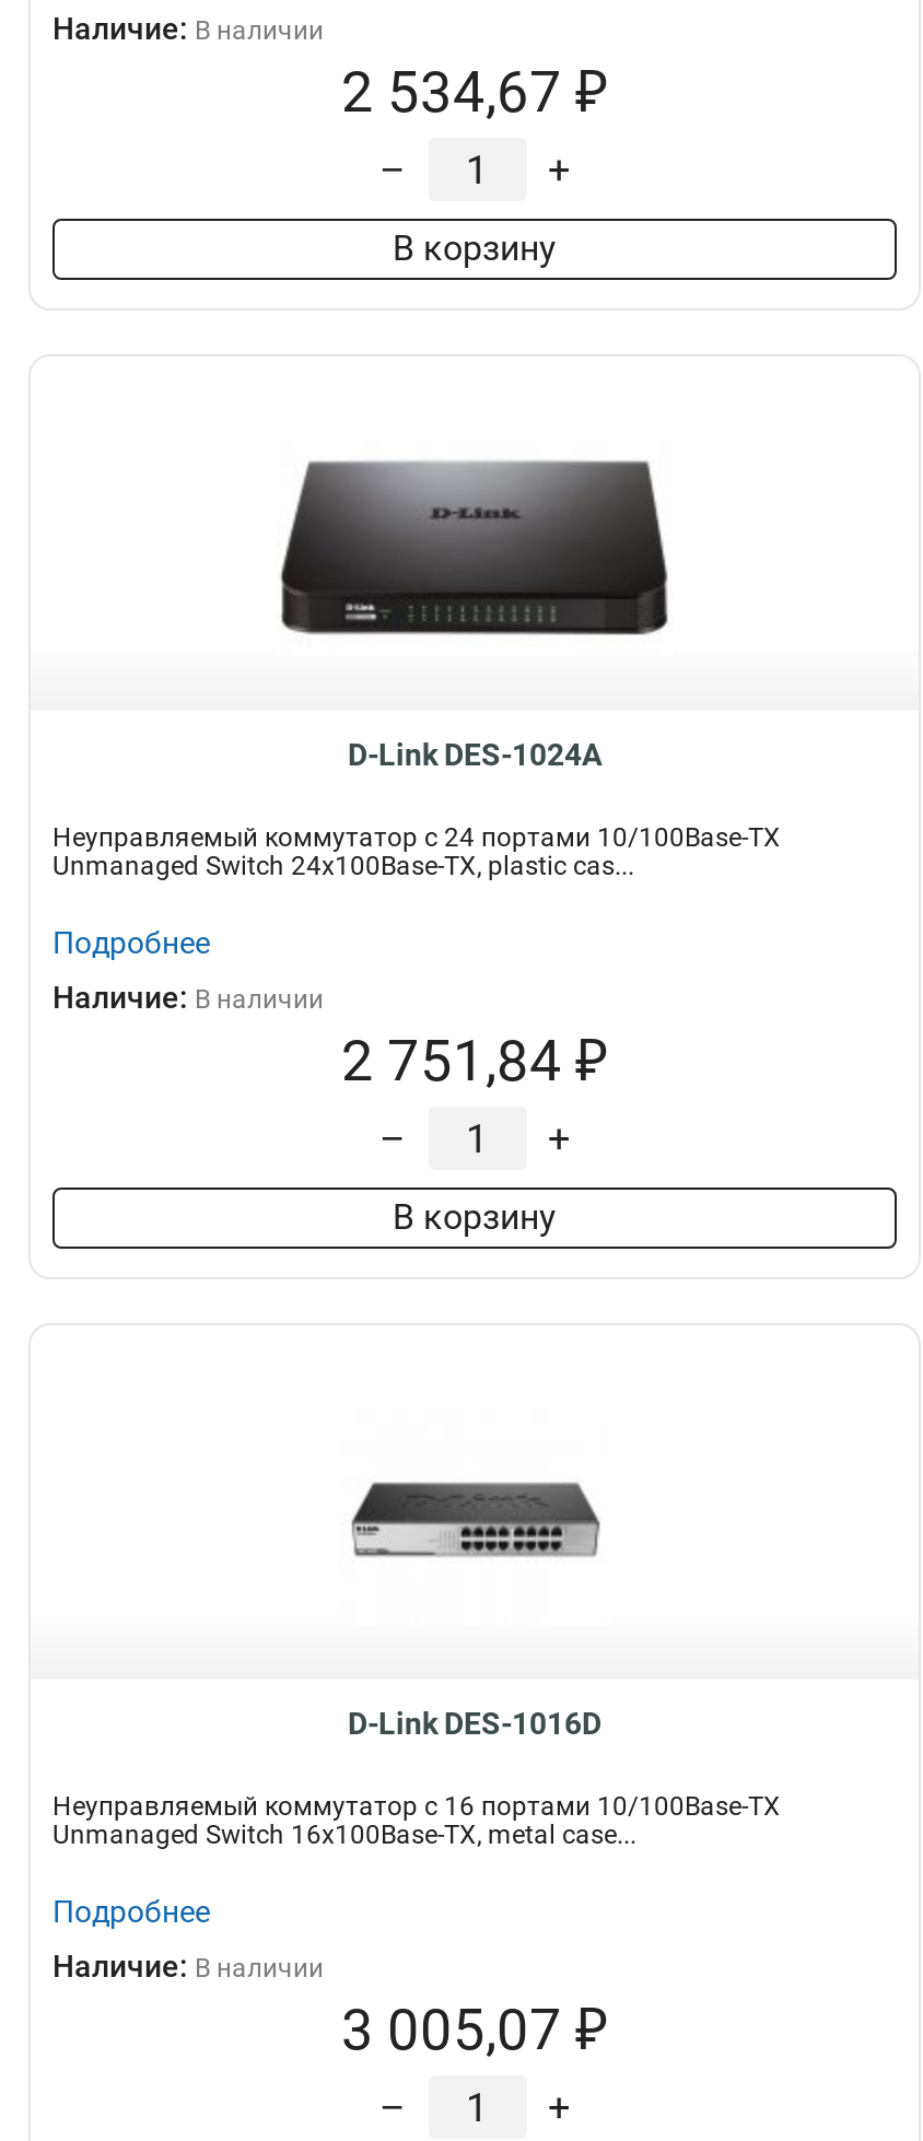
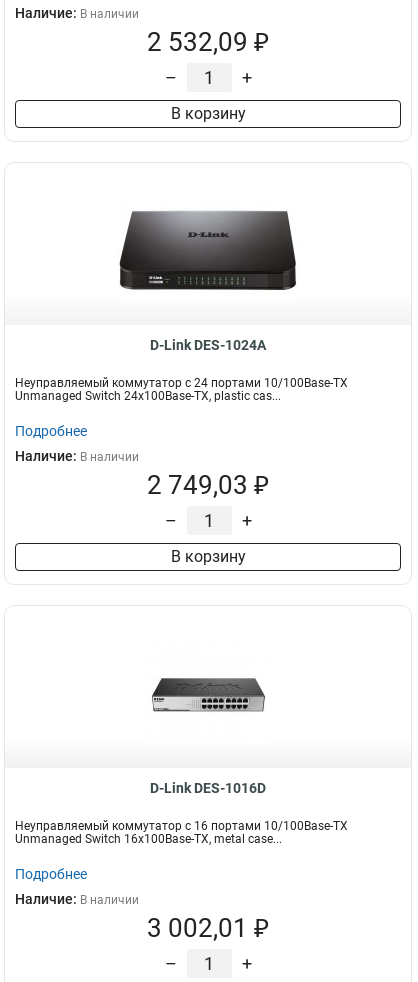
[341,59,608,125] 2 534,67 ₽ -> [147,27,269,57] 2 532,09 ₽
[341,1028,608,1093] 2 751,84 ₽ -> [147,470,269,500] 2 749,03 ₽
[341,1997,608,2062] 3 005,07 ₽ -> [147,913,269,943] 3 002,01 ₽

